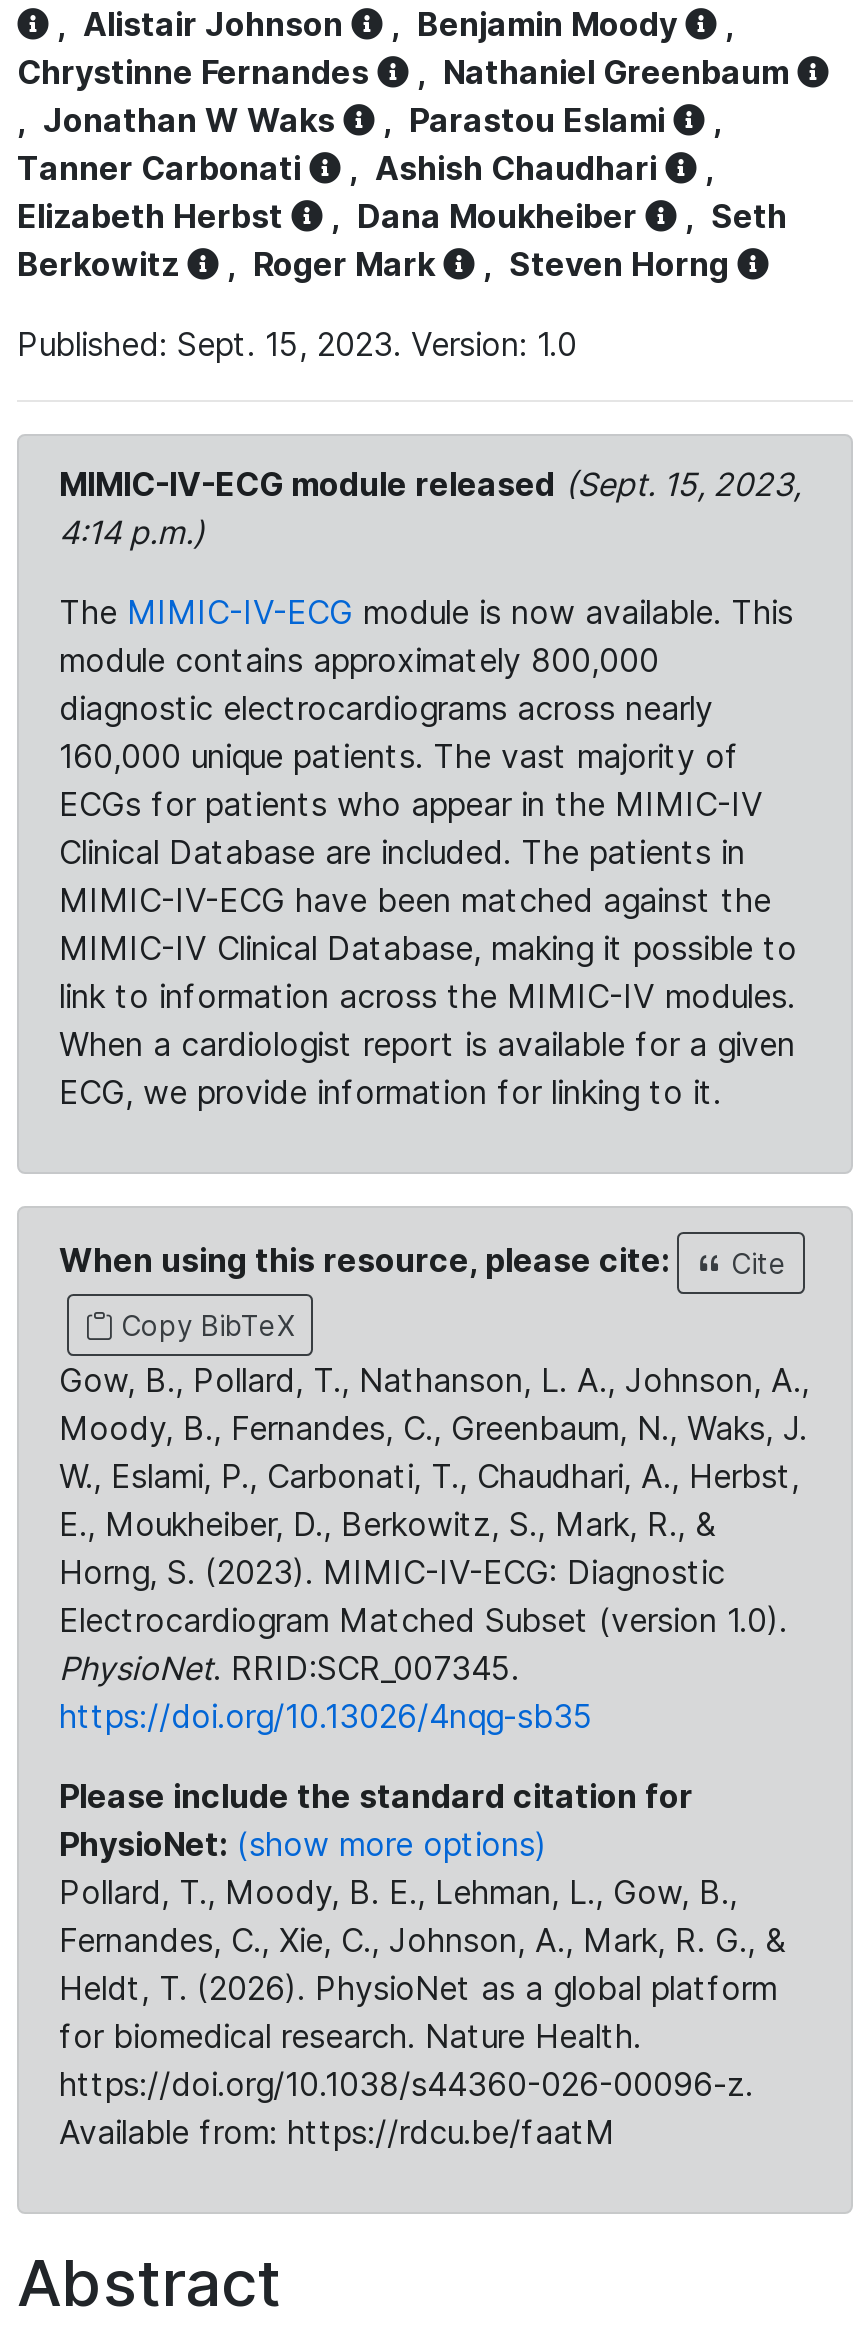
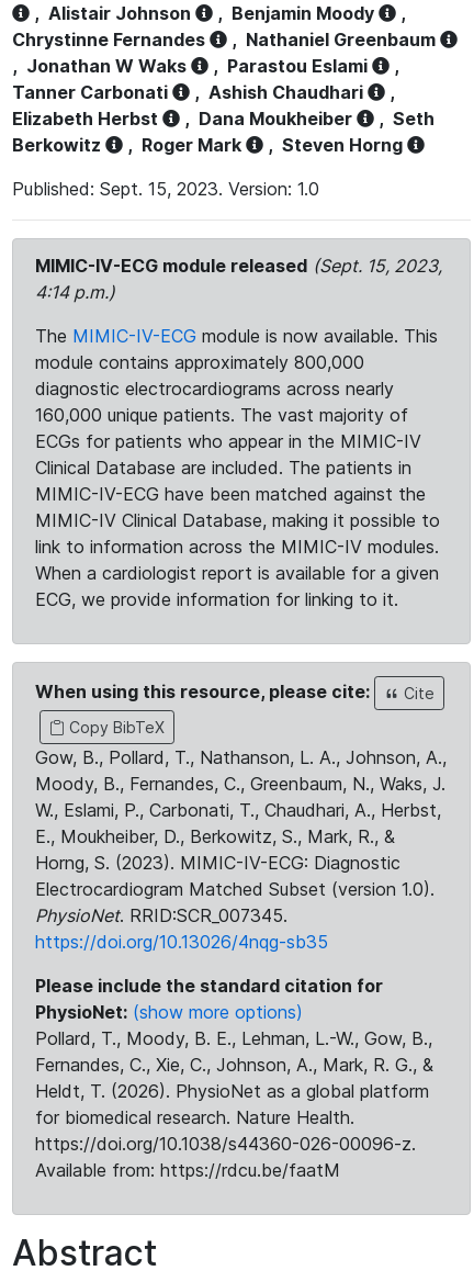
[59,1872,737,1912] Pollard, T., Moody, B. E., Lehman, L., Gow, B., -> [35,1027,432,1049] Pollard, T., Moody, B. E., Lehman, L.-W., Gow, B.,

